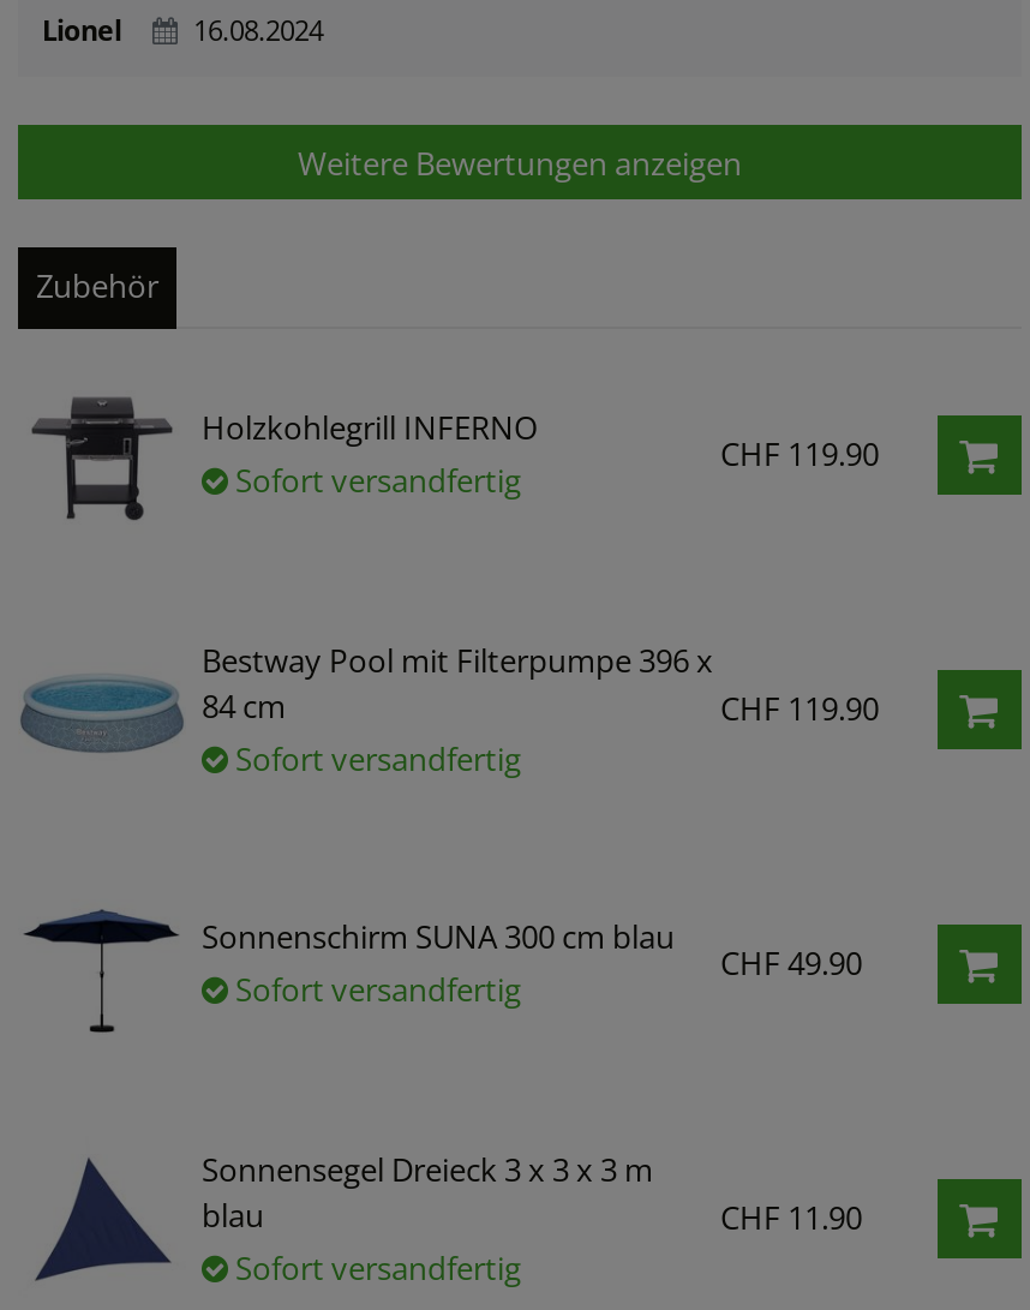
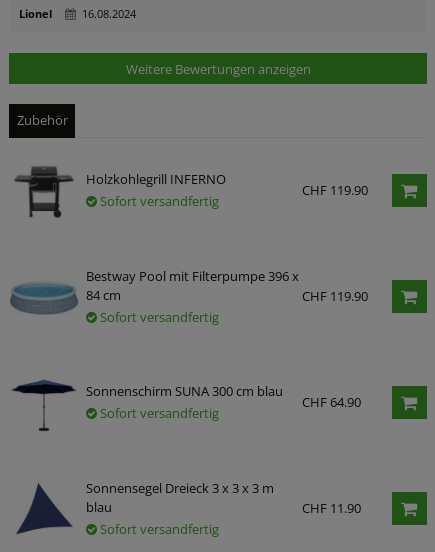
[720,942,862,985] CHF 49.90 -> [301,393,360,411] CHF 64.90

